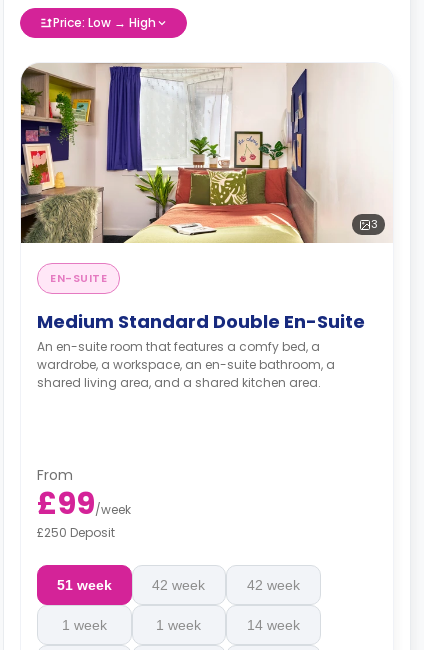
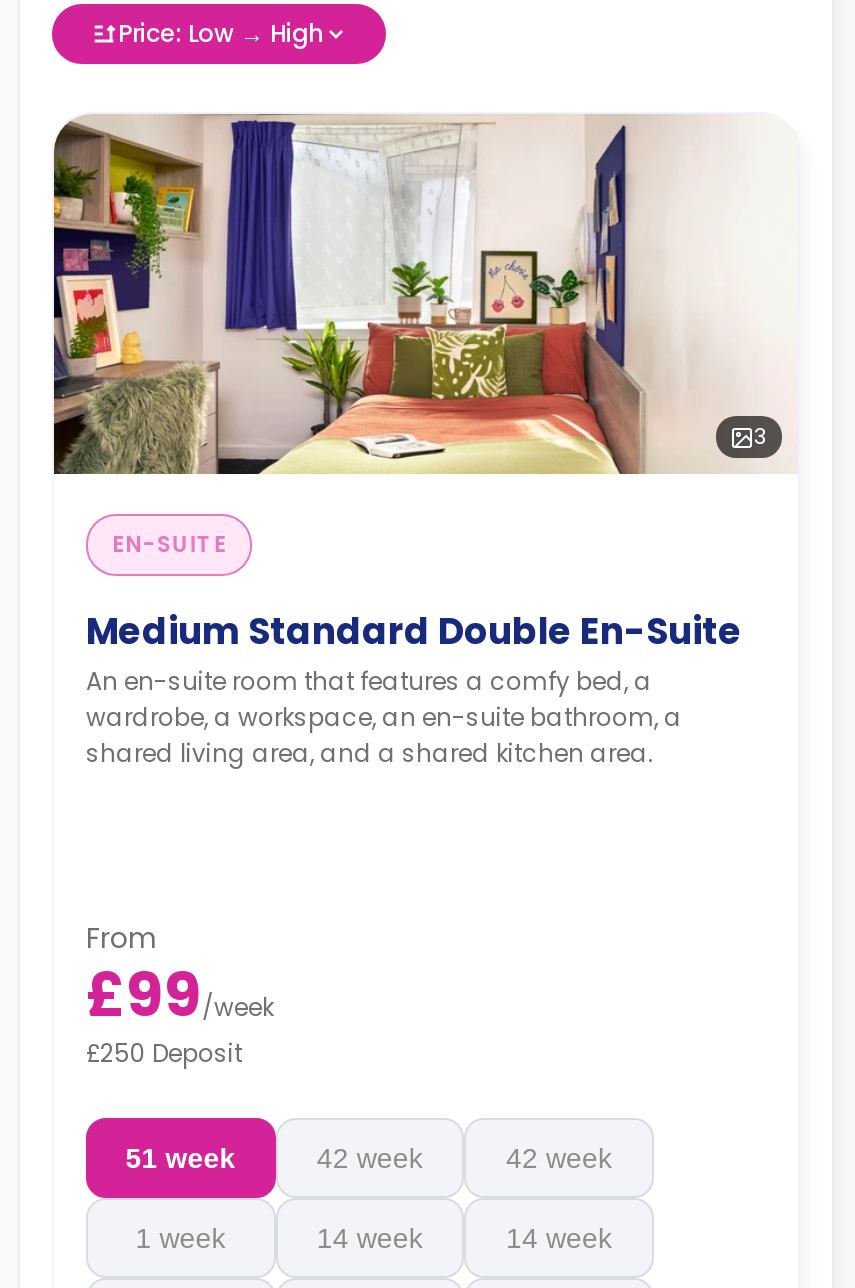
[156,616,201,632] 1 week -> [317,1221,423,1253] 14 week

